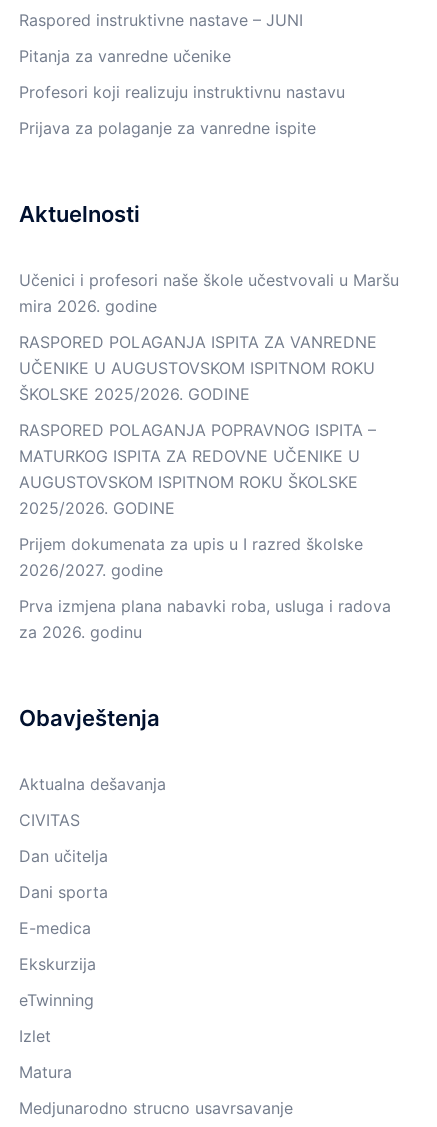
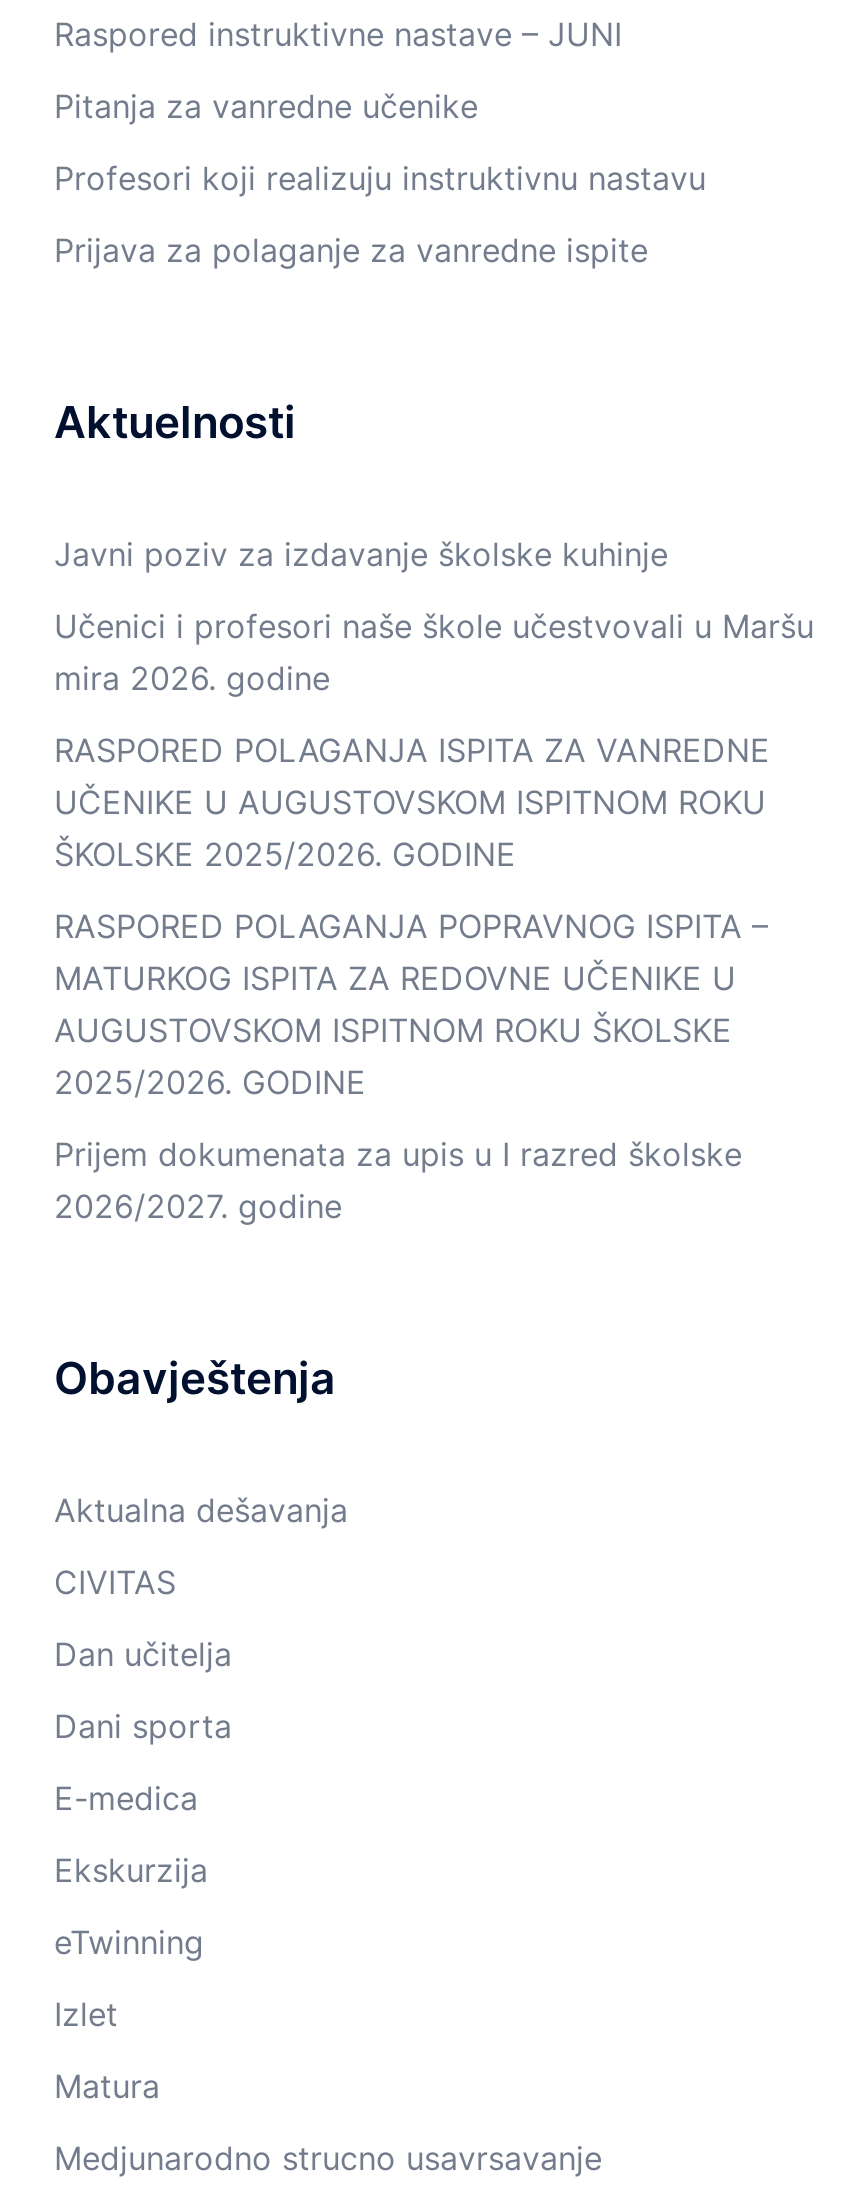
none -> [54,534,668,574] Javni poziv za izdavanje školske kuhinje
moved [19,270,399,580] -> [54,606,814,1226]: Učenici i profesori naše škole učestvovali u Maršu | mira 2026. godine | RASPORED POLAGANJA ISPITA ZA VANREDNE | ... | Prijem dokumenata za upis u I razred školske | 2026/2027. godine
[19,596,391,642] Prva izmjena plana nabavki roba, usluga i radova | za 2026. godinu -> none

